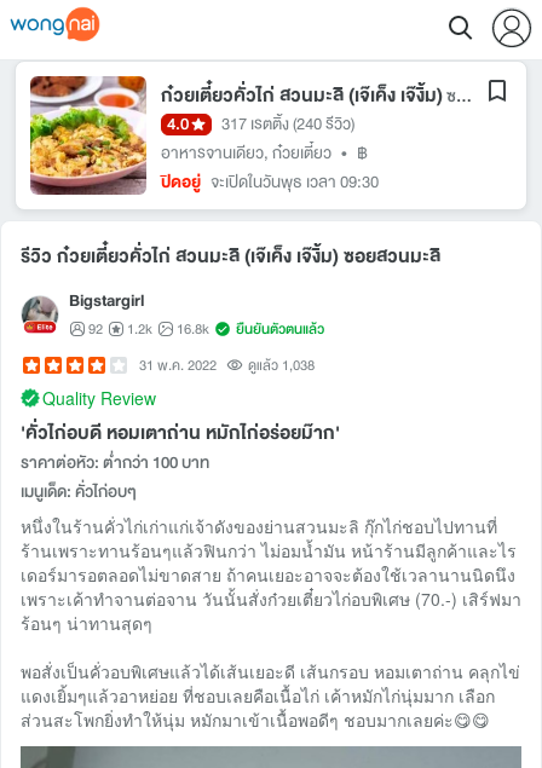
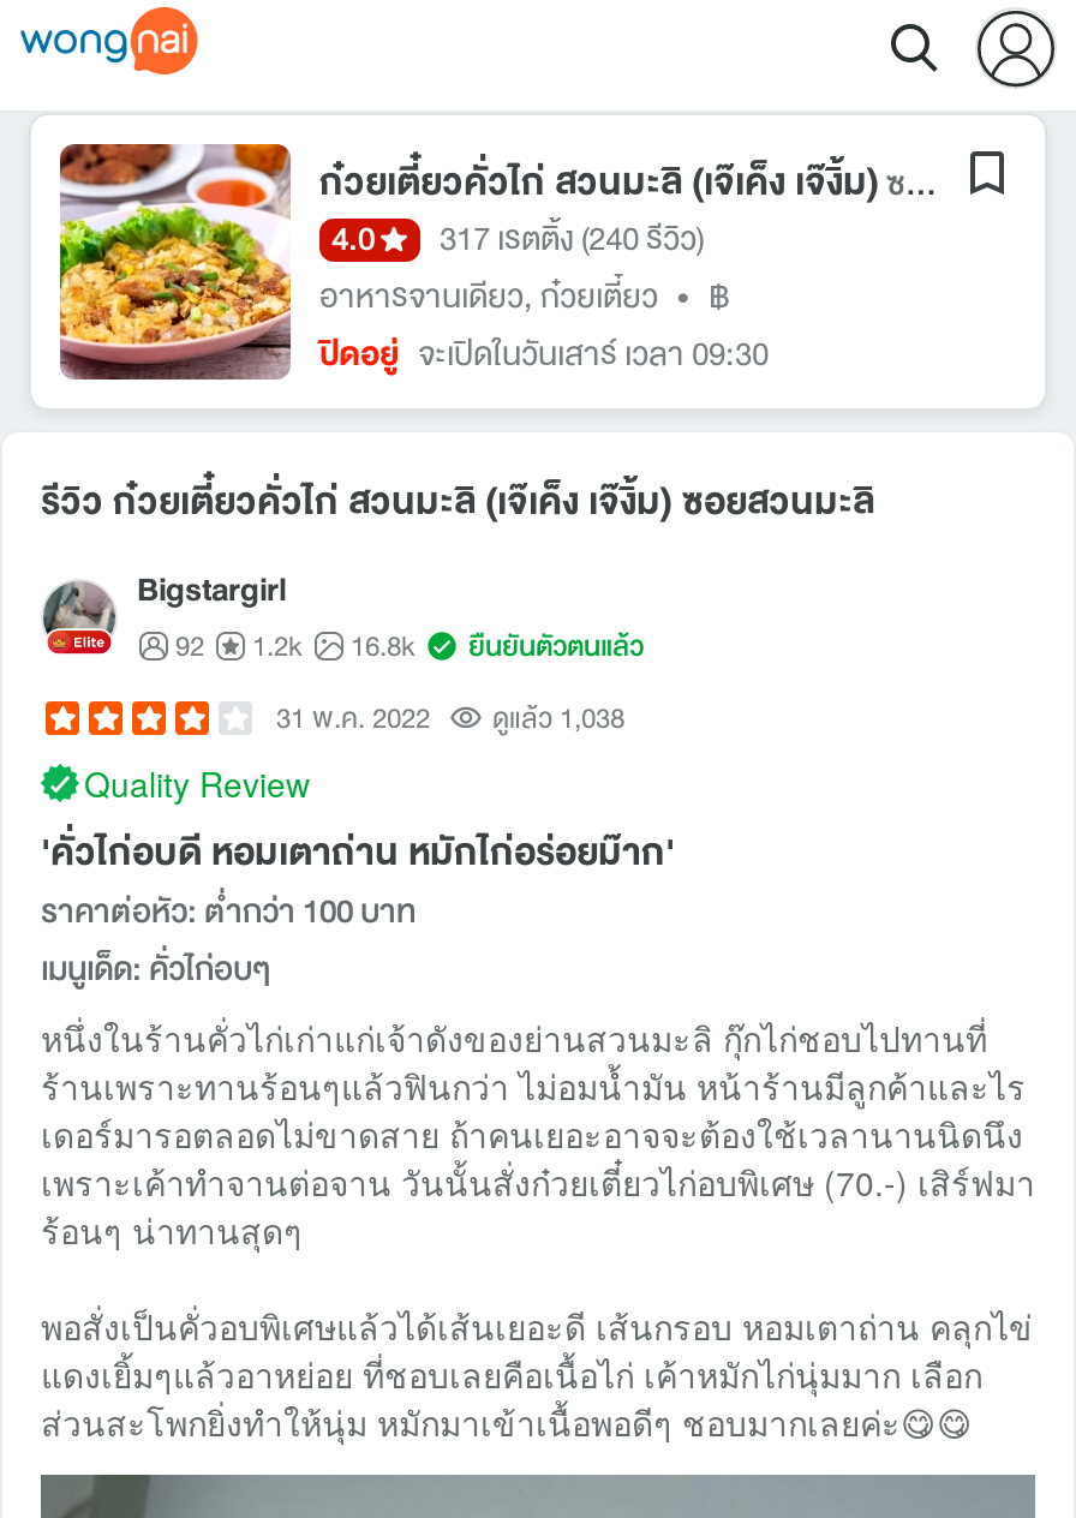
[161,169,379,195] ปิดอยู่ จะเปิดในวันพุธ เวลา 09:30 -> [319,329,769,379] ปิดอยู่ จะเปิดในวันเสาร์ เวลา 09:30

